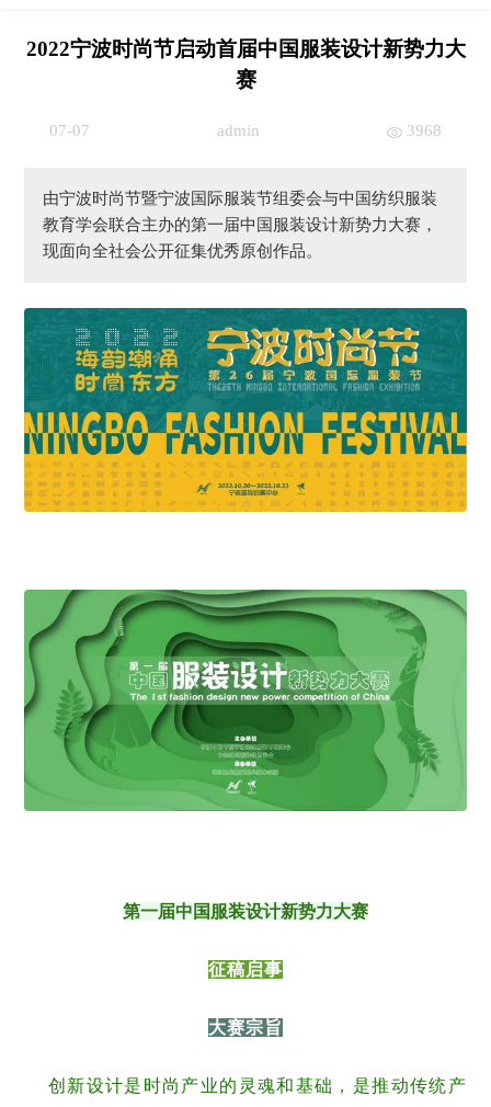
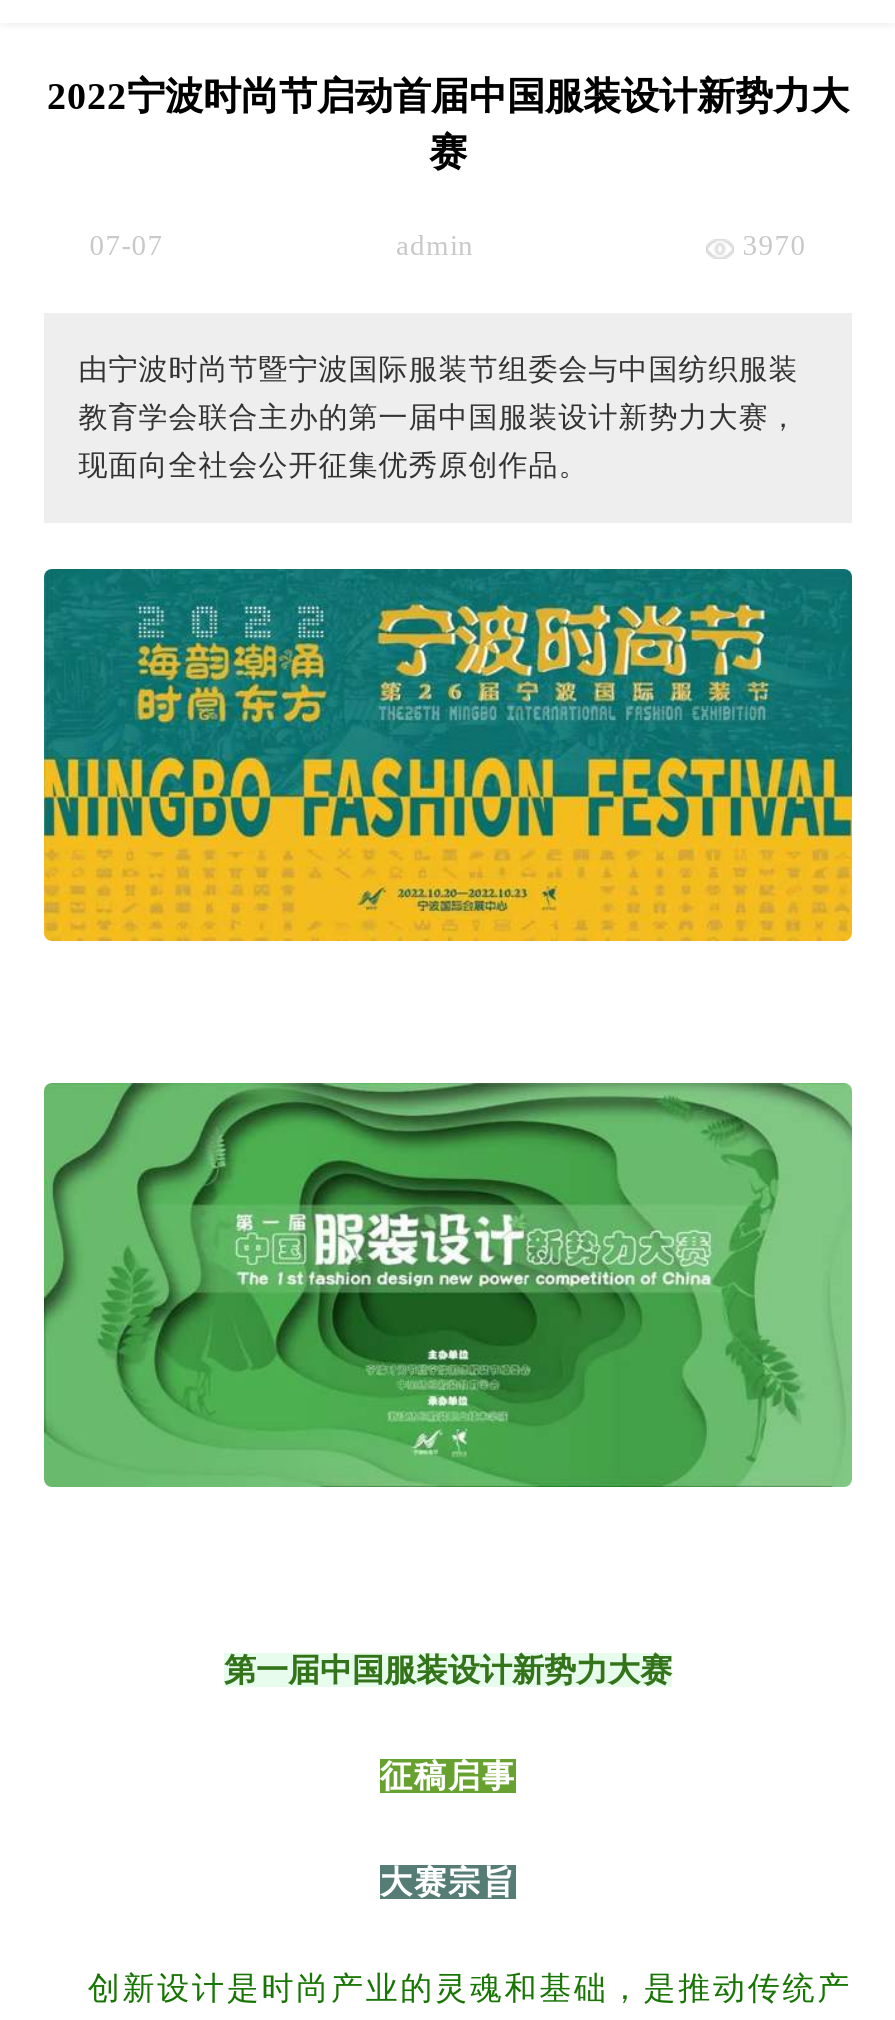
[407,122,442,139] 3968 -> [742,229,806,261] 3970

